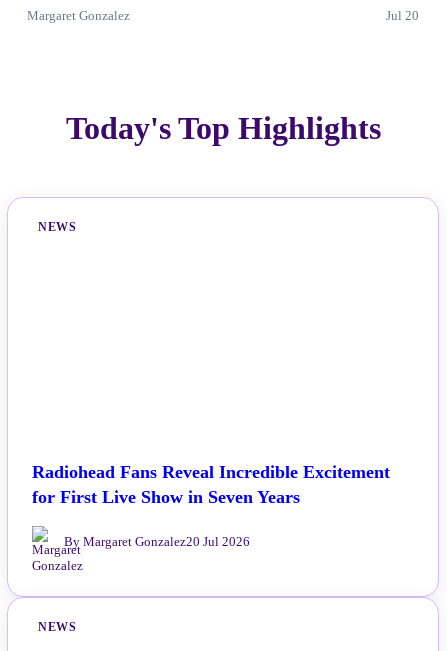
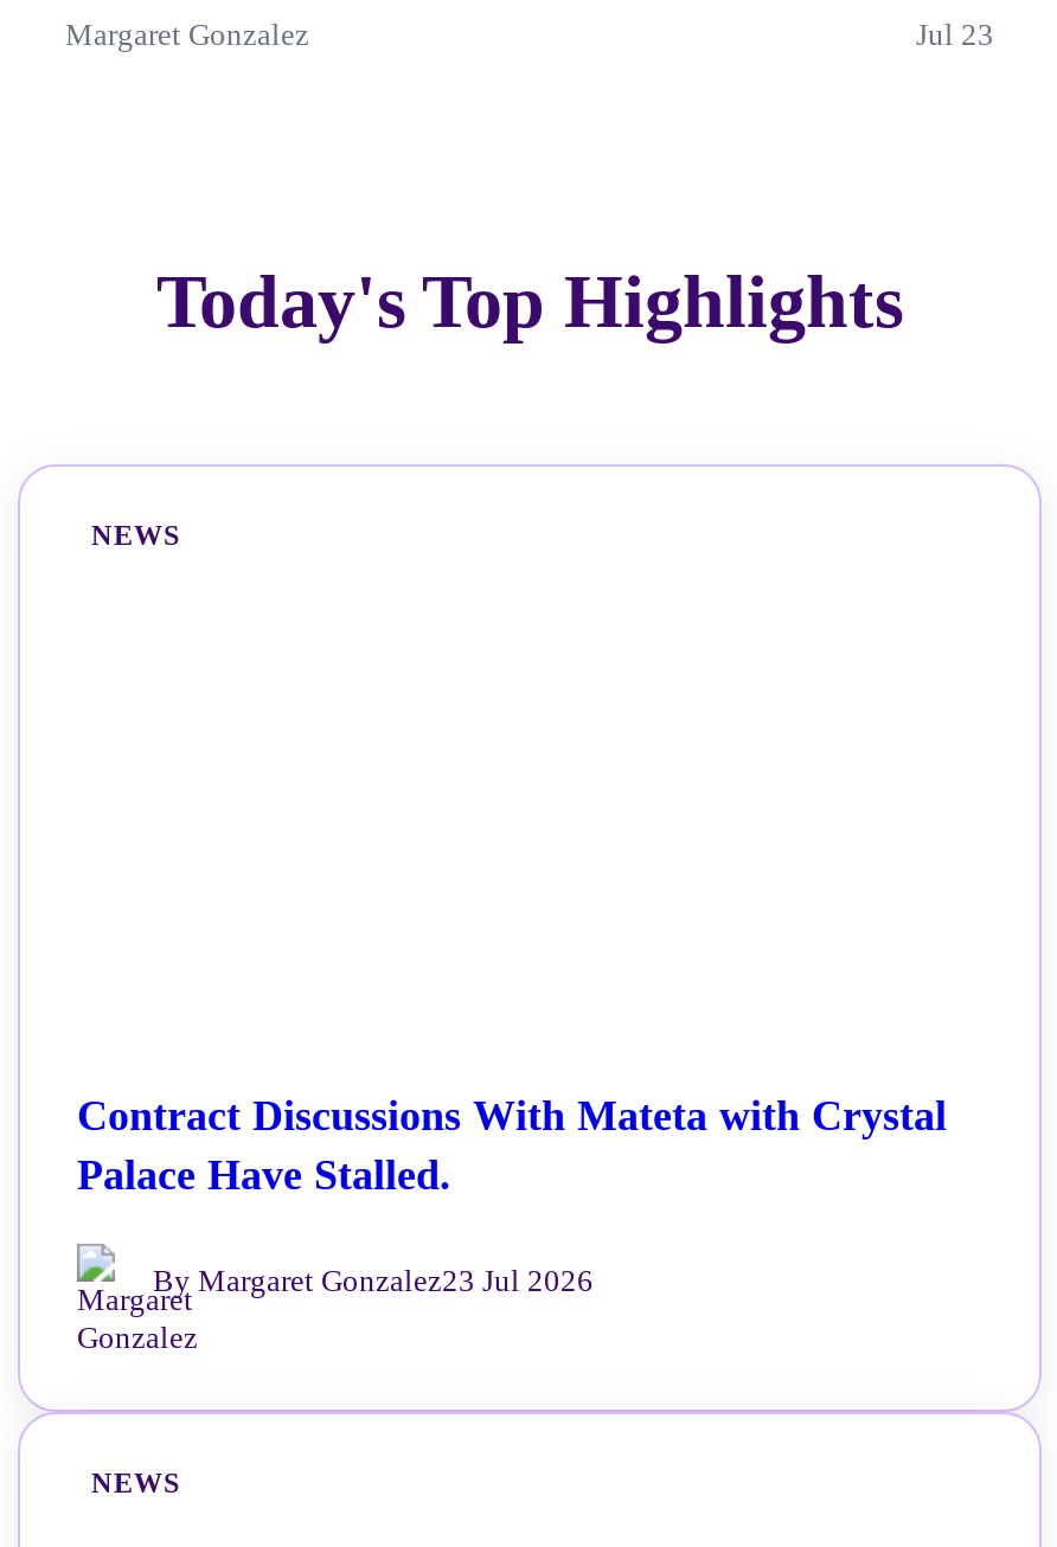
[386,9,419,23] Jul 20 -> [916,19,994,52] Jul 23
[32,462,390,507] Radiohead Fans Reveal Incredible Excitement | for First Live Show in Seven Years -> [77,1093,947,1200] Contract Discussions With Mateta with Crystal | Palace Have Stalled.
[64,534,250,549] By Margaret Gonzalez20 Jul 2026 -> [153,1264,594,1299] By Margaret Gonzalez23 Jul 2026

